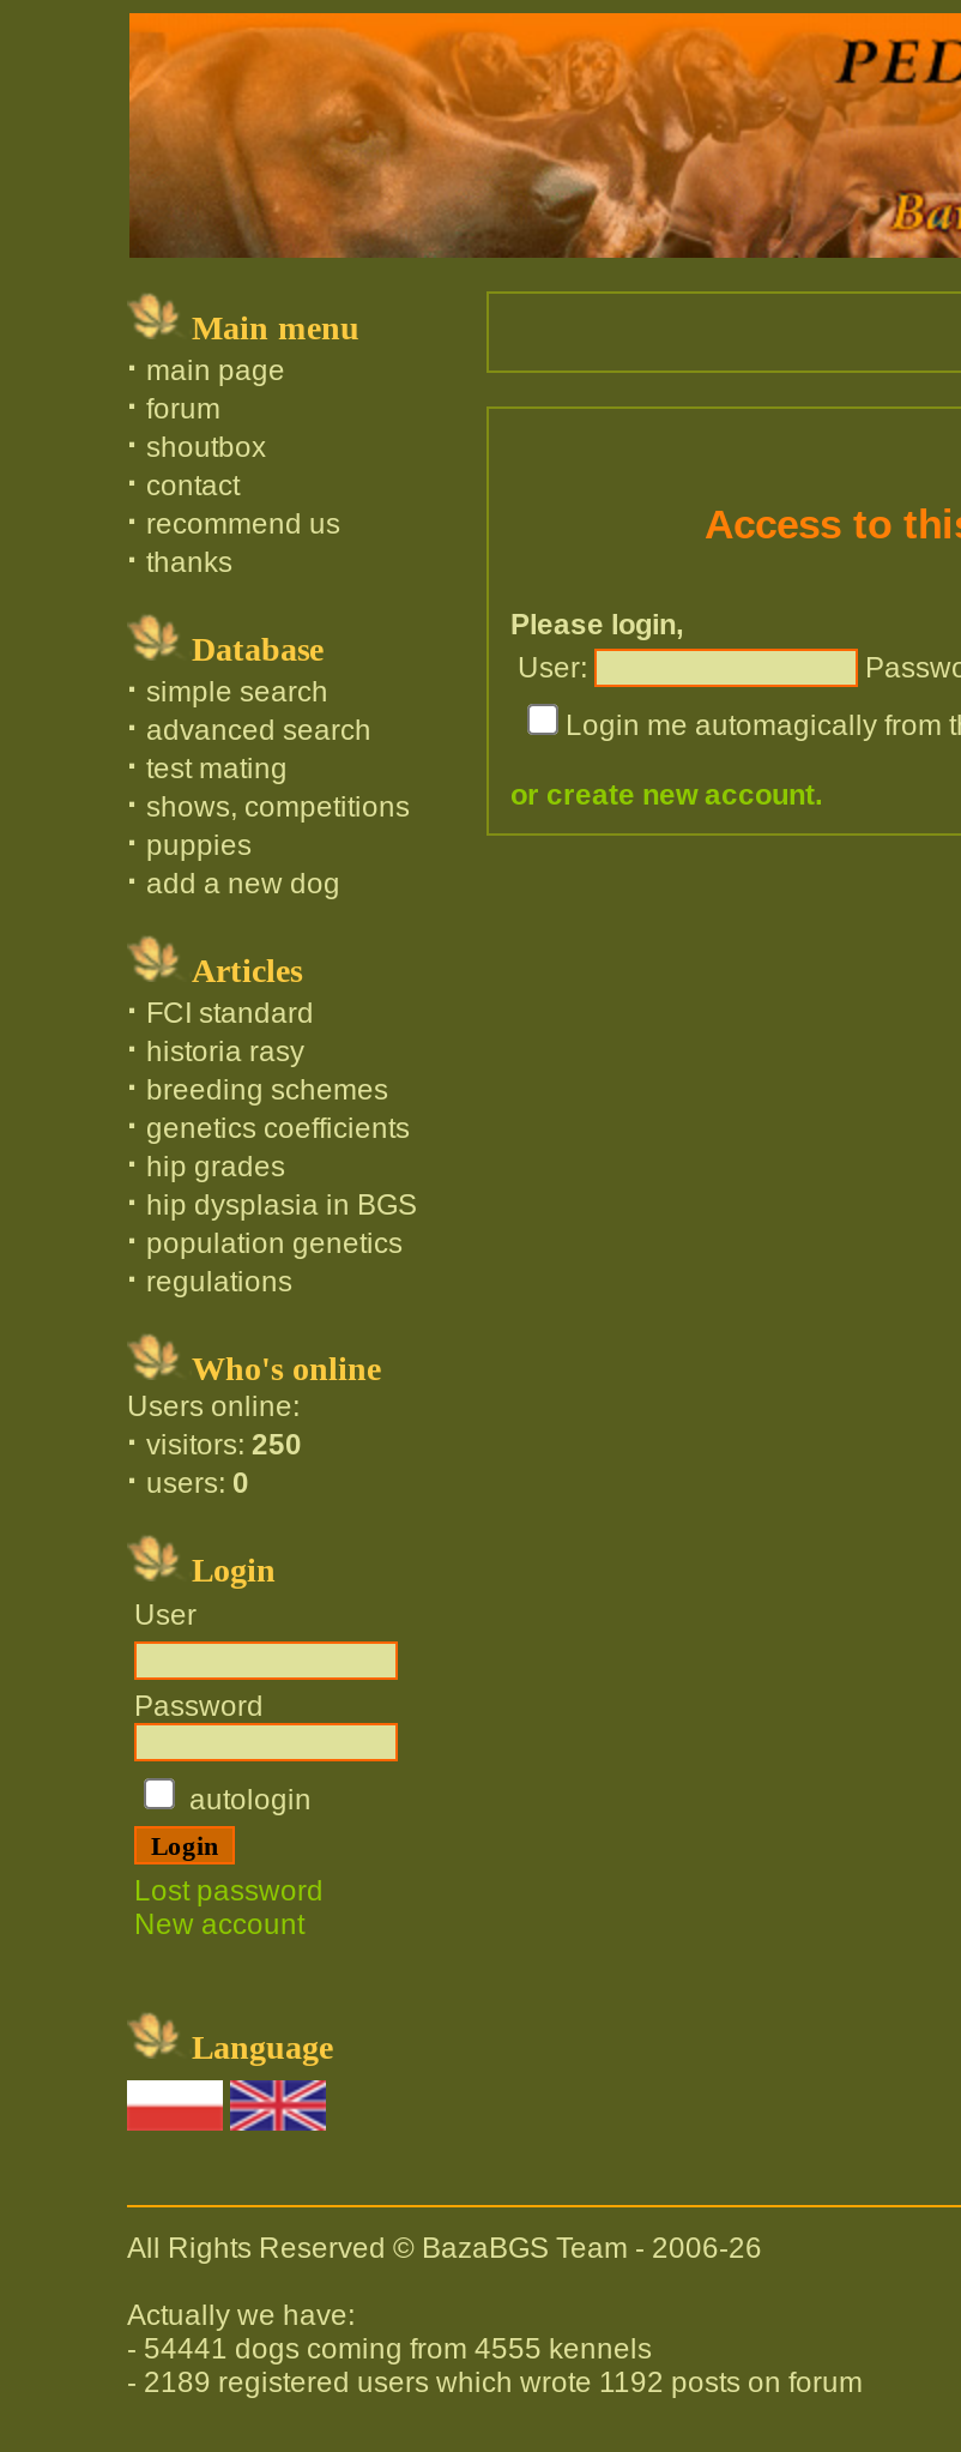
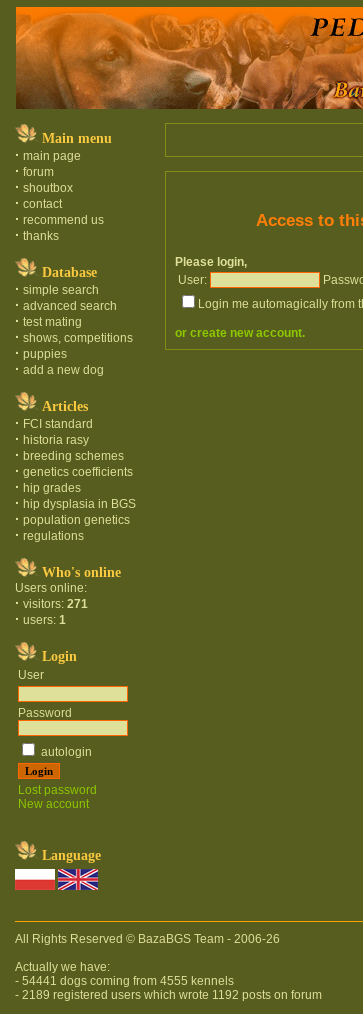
[127,1423,302,1462] · visitors: 250 -> [15,595,88,611] · visitors: 271
[127,1462,249,1500] · users: 0 -> [15,611,66,627] · users: 1

